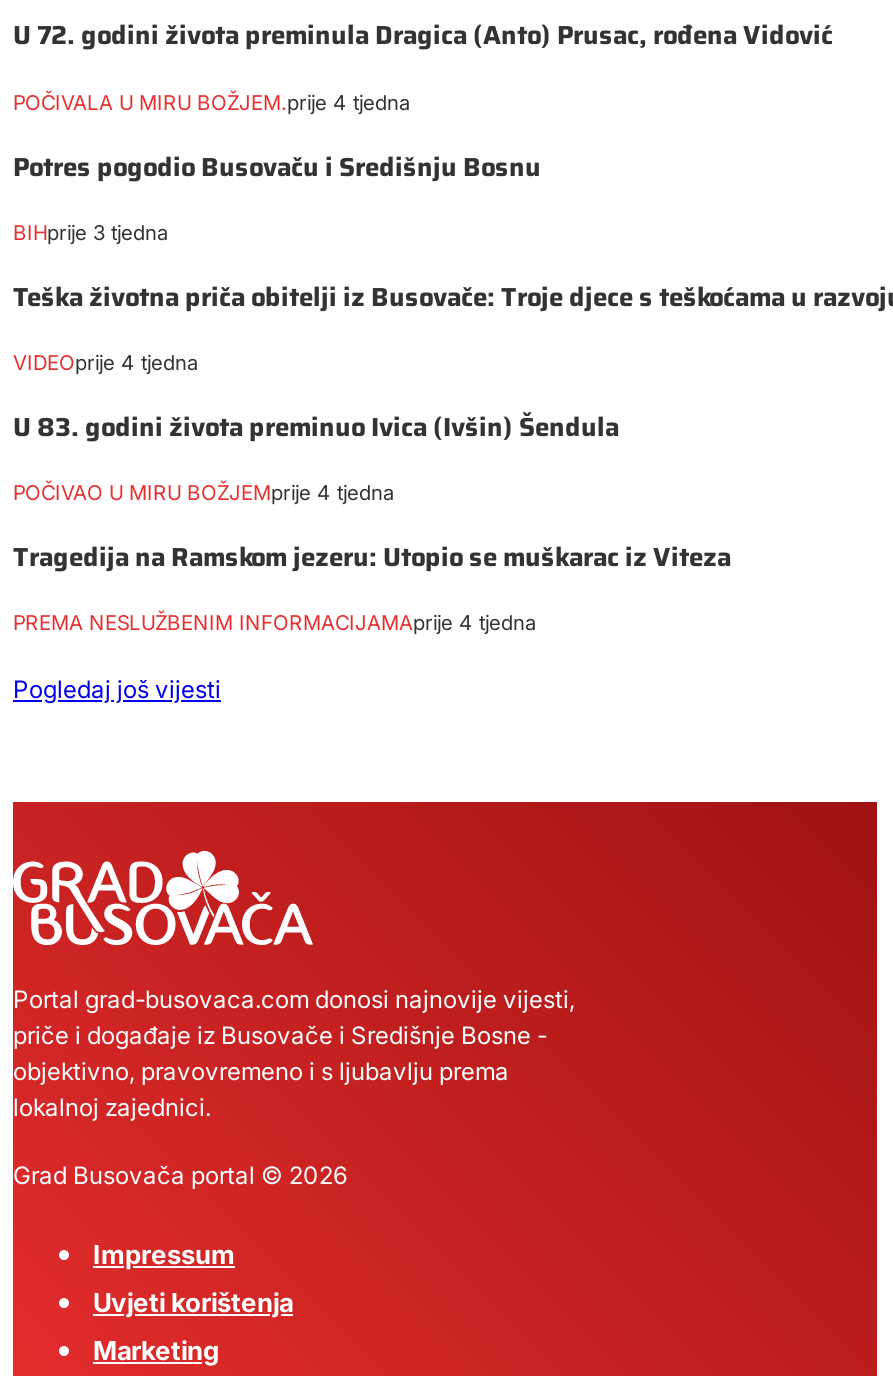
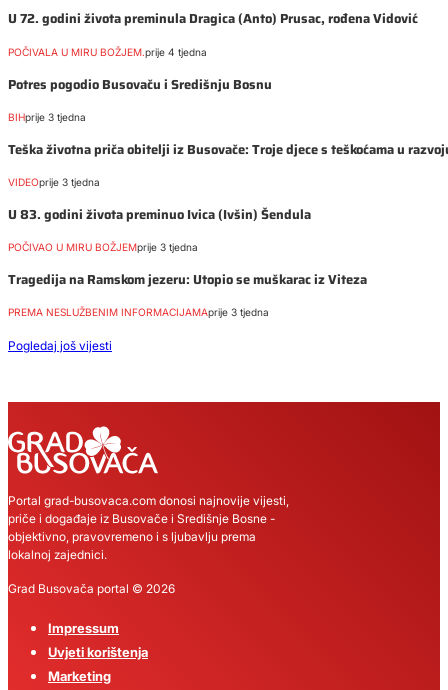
[13,349,199,373] VIDEOprije 4 tjedna -> [8,176,100,188] VIDEOprije 3 tjedna
[13,479,395,503] POČIVAO U MIRU BOŽJEMprije 4 tjedna -> [8,241,198,253] POČIVAO U MIRU BOŽJEMprije 3 tjedna
[13,610,537,634] PREMA NESLUŽBENIM INFORMACIJAMAprije 4 tjedna -> [8,306,269,318] PREMA NESLUŽBENIM INFORMACIJAMAprije 3 tjedna

